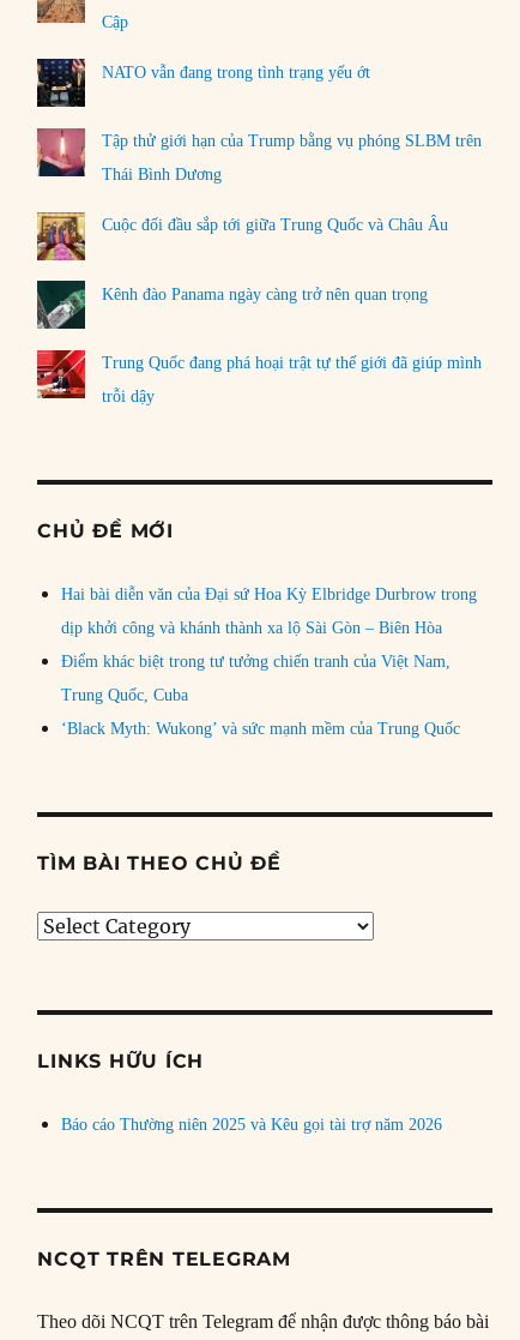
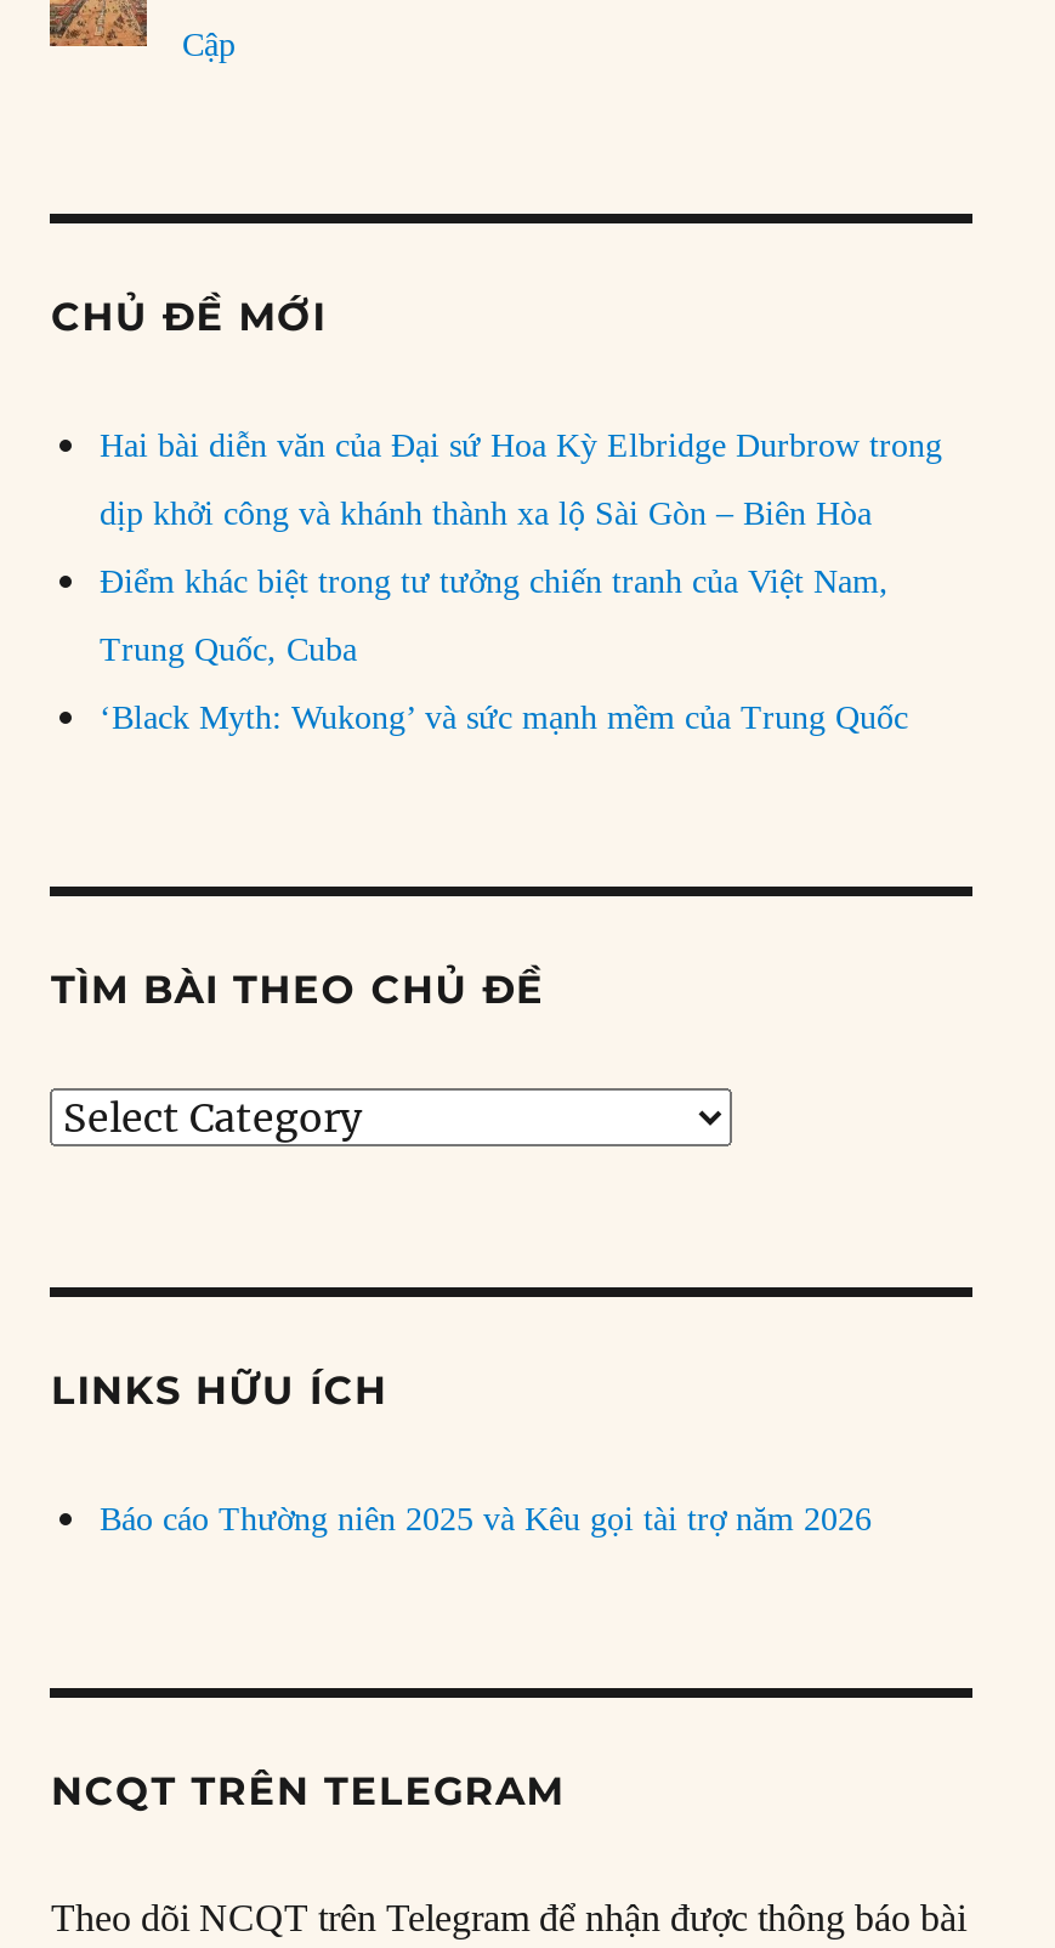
[36,58,371,110] [image] | NATO vẫn đang trong tình trạng yếu ớt -> none
[37,127,482,234] [image] | Tập thử giới hạn của Trump bằng vụ phóng SLBM trên | Thái Bình Dương | Cuộc đối đầu sắp tới giữa Trung Quốc và Châu Âu -> none
[36,211,428,303] [image] | Kênh đào Panama ngày càng trở nên quan trọng -> none
[36,280,482,406] [image] | Trung Quốc đang phá hoại trật tự thế giới đã giúp mình | trỗi dậy -> none
[36,349,85,399] [image] -> none

